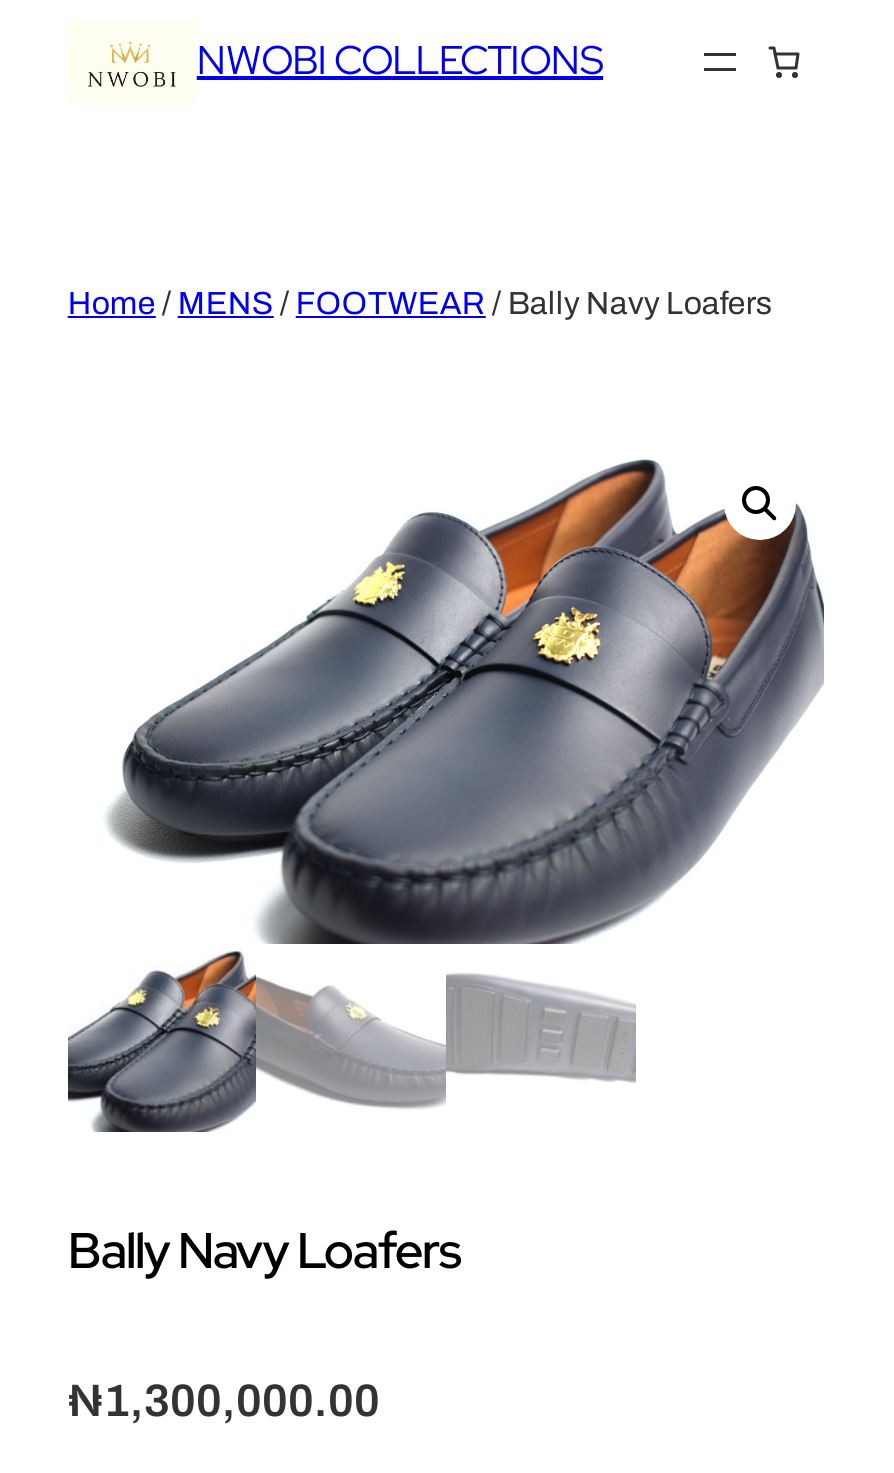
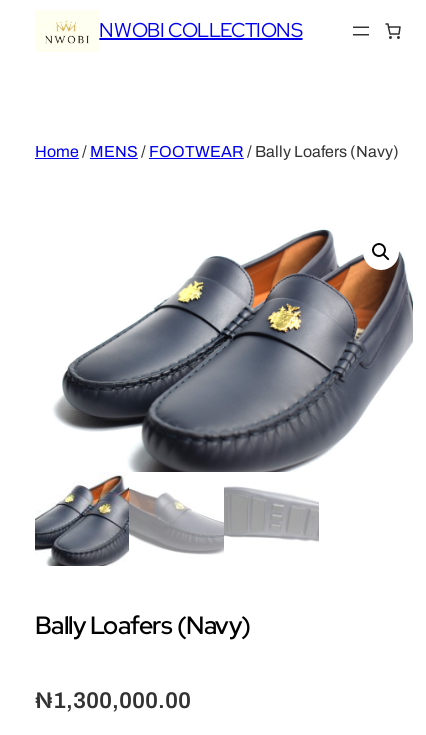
[68,285,772,319] Home / MENS / FOOTWEAR / Bally Navy Loafers -> [35,142,399,159] Home / MENS / FOOTWEAR / Bally Loafers (Navy)
[68,1218,462,1284] Bally Navy Loafers -> [35,609,251,642] Bally Loafers (Navy)

